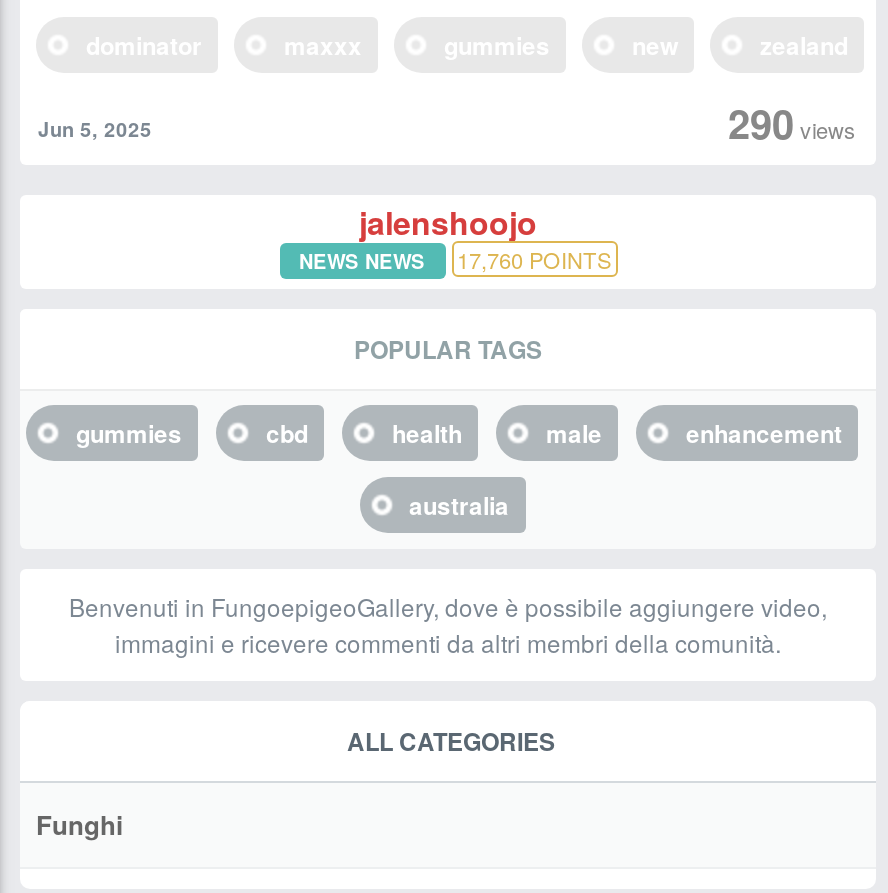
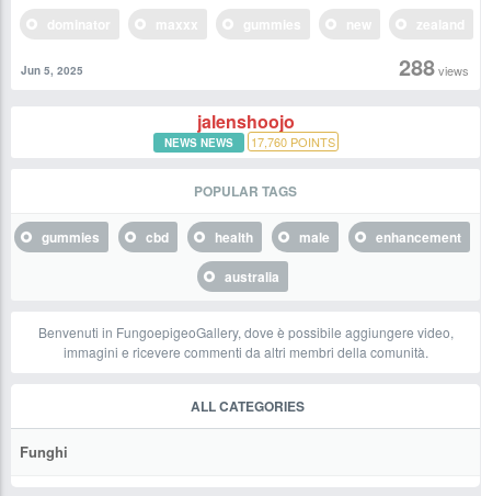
[728,93,856,151] 290views -> [399,50,469,82] 288views

